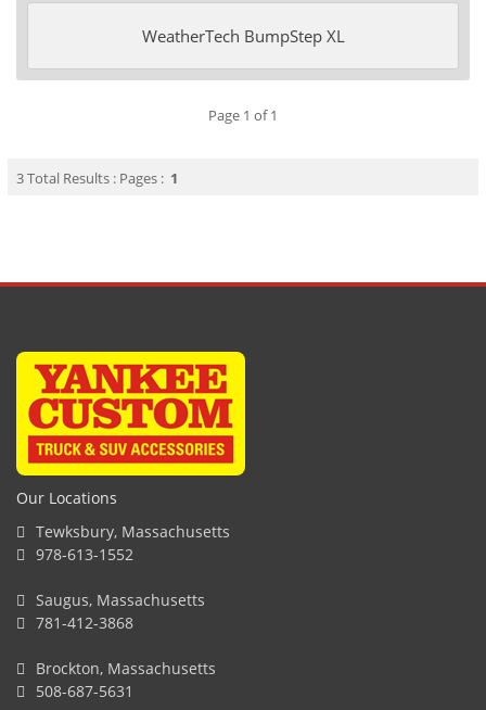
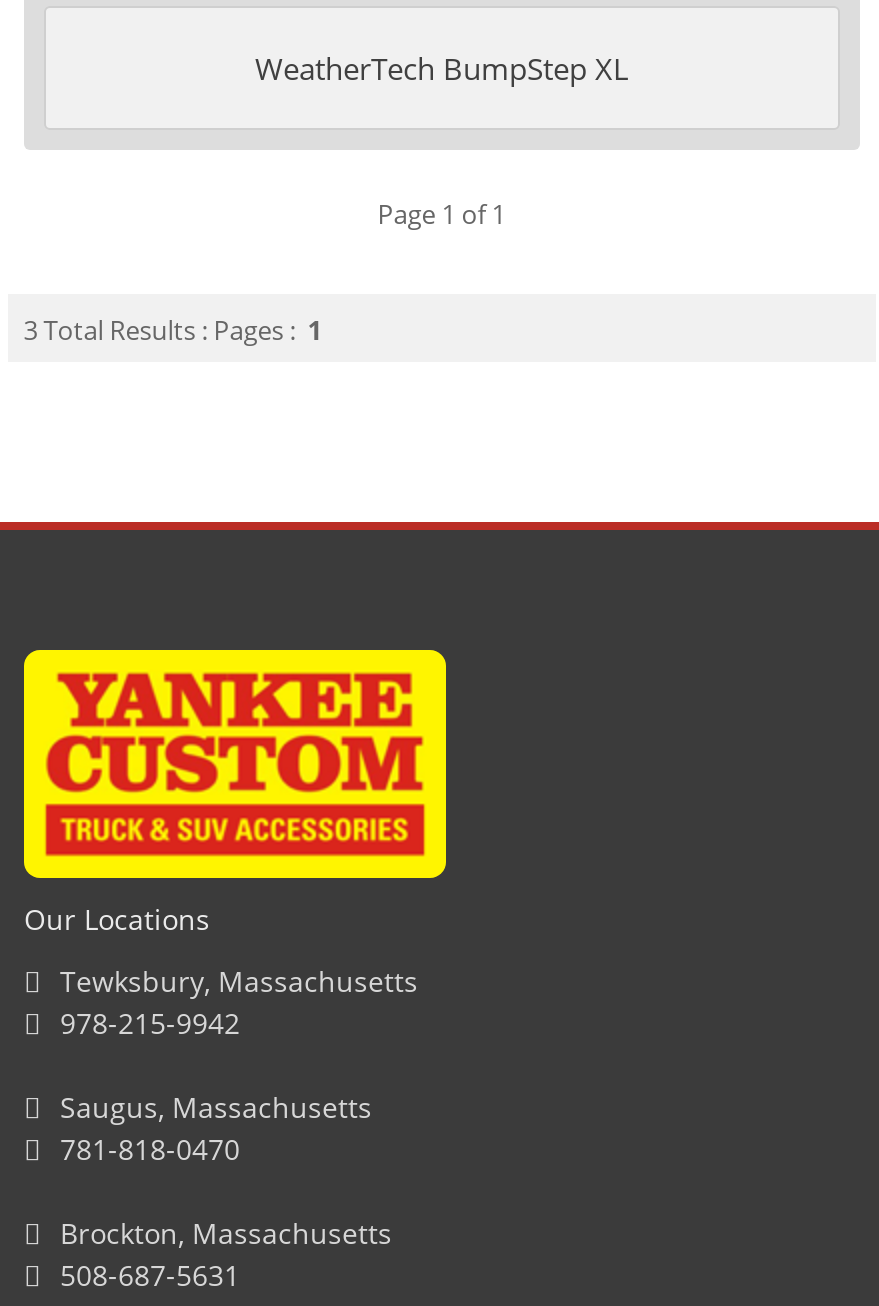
[31,543,133,564] 978-613-1552 -> [52,1003,240,1041] 978-215-9942
[31,612,133,632] 781-412-3868 -> [52,1129,240,1167] 781-818-0470

